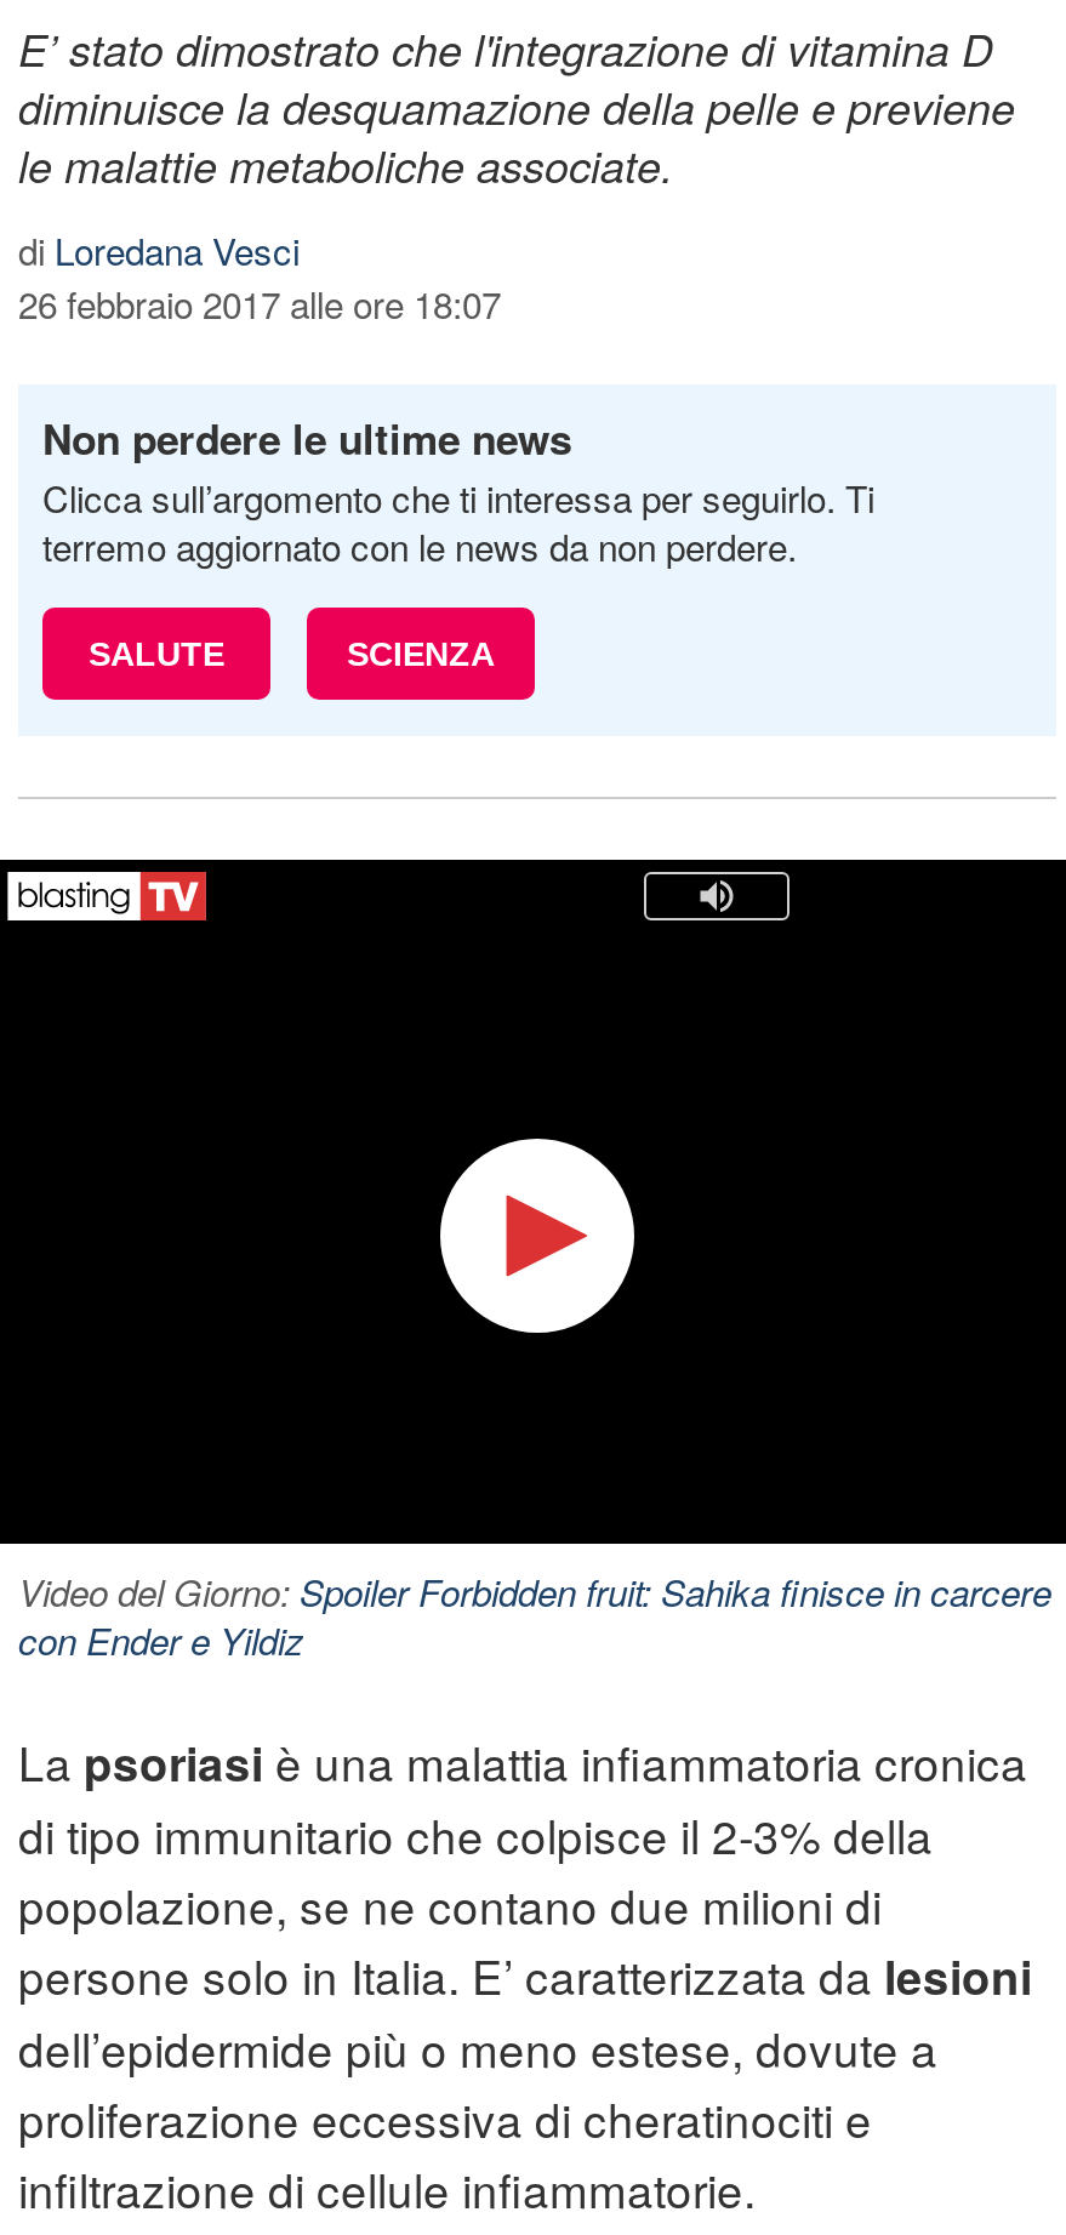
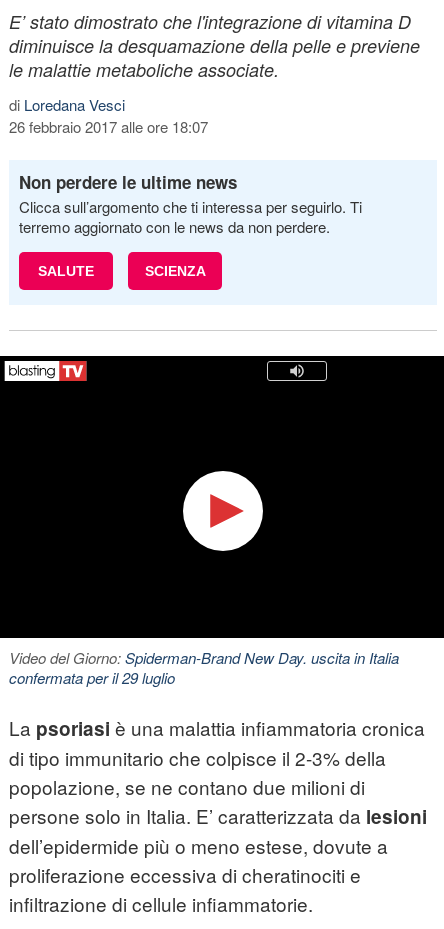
[18,1566,1051,1666] Video del Giorno: Spoiler Forbidden fruit: Sahika finisce in carcere | con Ender e Yildiz -> [9,647,399,688] Video del Giorno: Spiderman-Brand New Day. uscita in Italia | confermata per il 29 luglio

